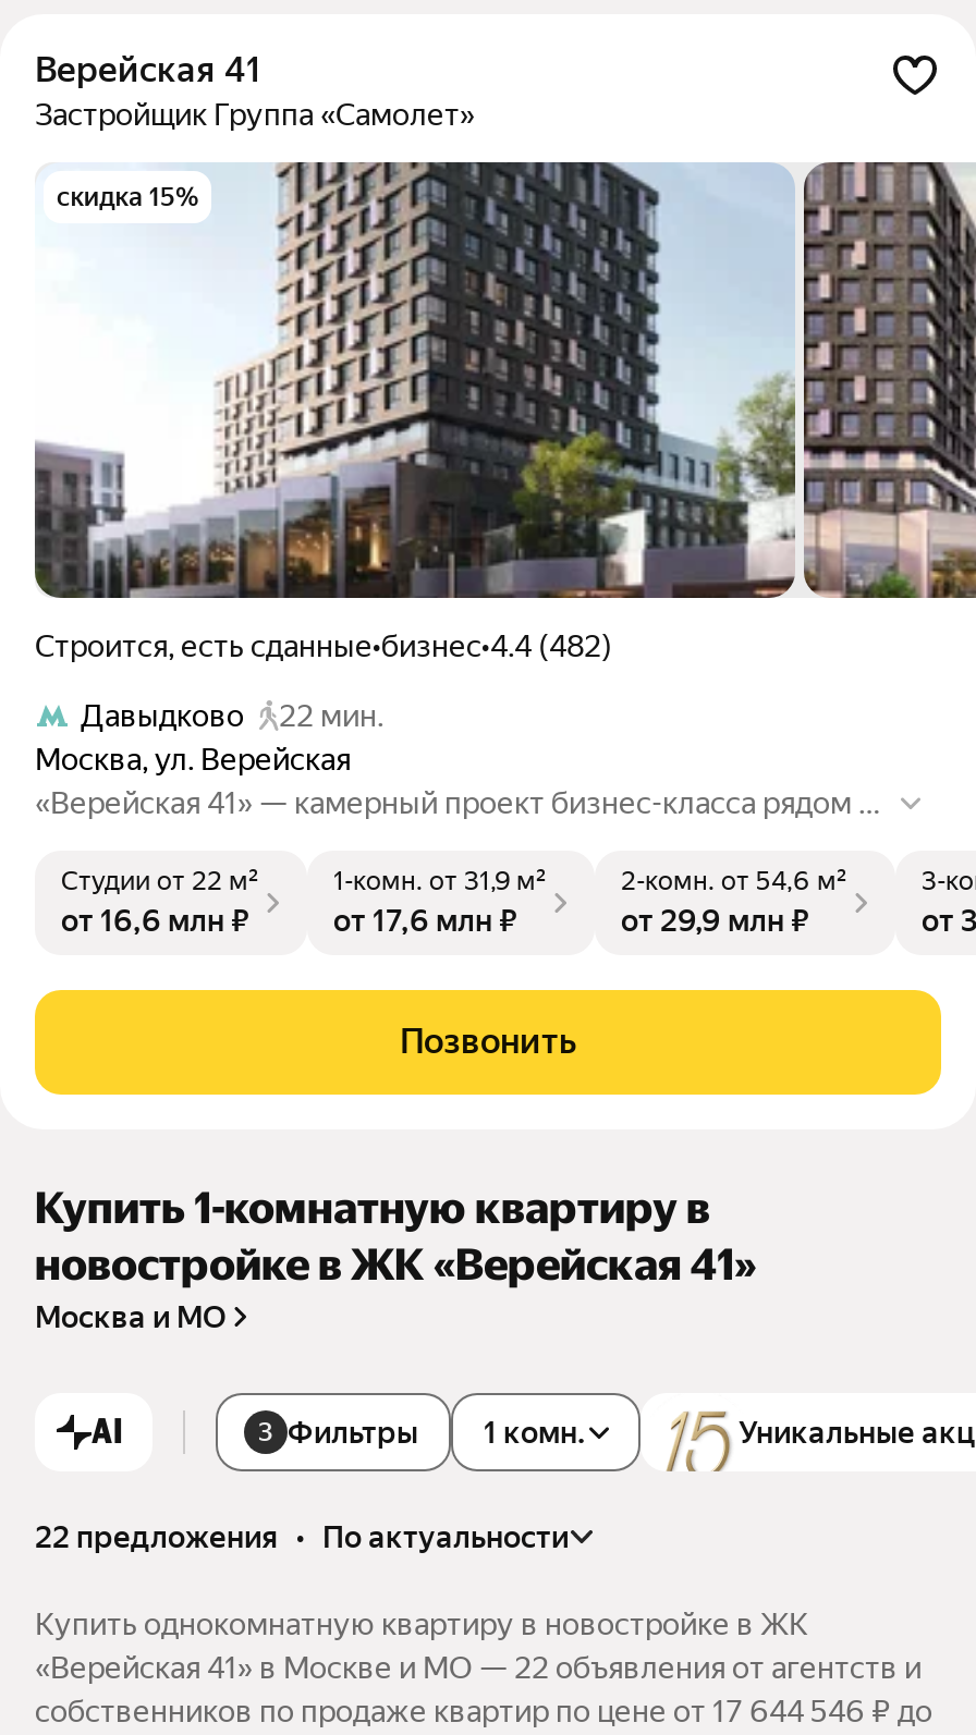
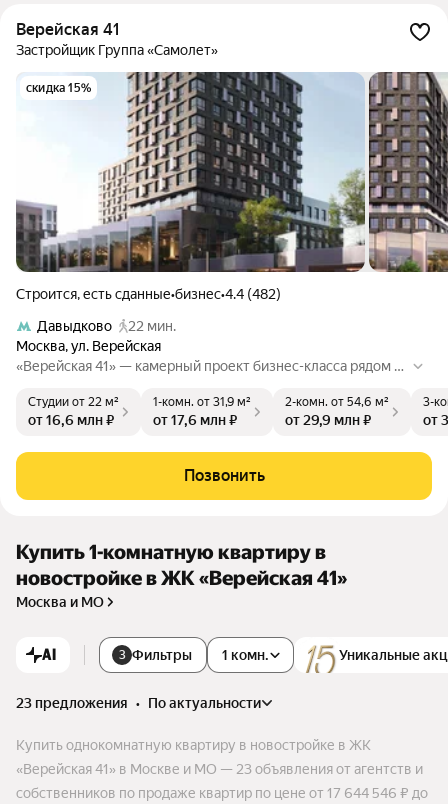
[35,1518,569,1553] 22 предложения • по актуальности -> [16,695,261,711] 23 предложения • по актуальности
[35,1649,922,1684] «Верейская 41» в Москве и МО — 22 объявления от агентств и -> [16,761,423,777] «Верейская 41» в Москве и МО — 23 объявления от агентств и

